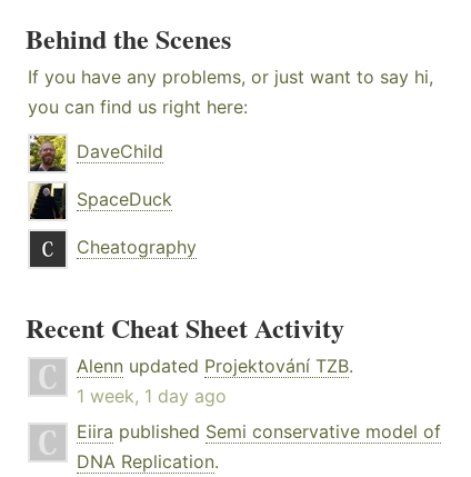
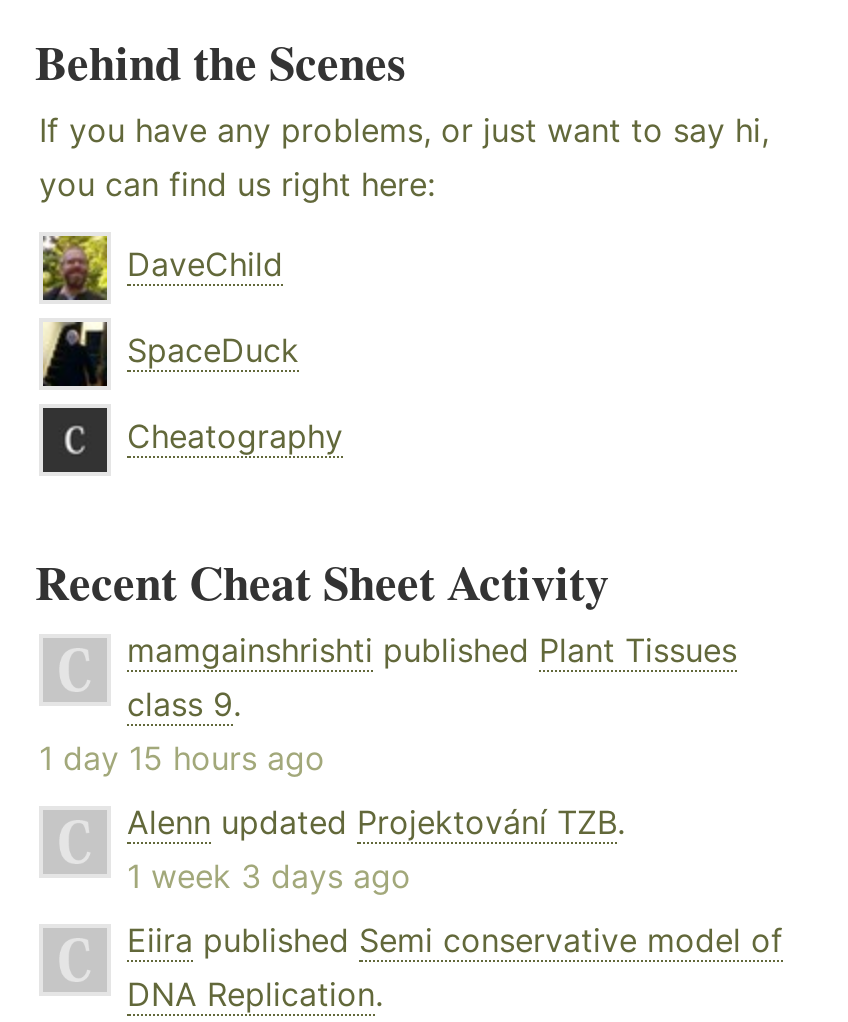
none -> [39,630,737,778] mamgainshrishti published Plant Tissues | class 9. | 1 day 15 hours ago
[77,385,227,407] 1 week, 1 day ago -> [127,856,411,896] 1 week 3 days ago

